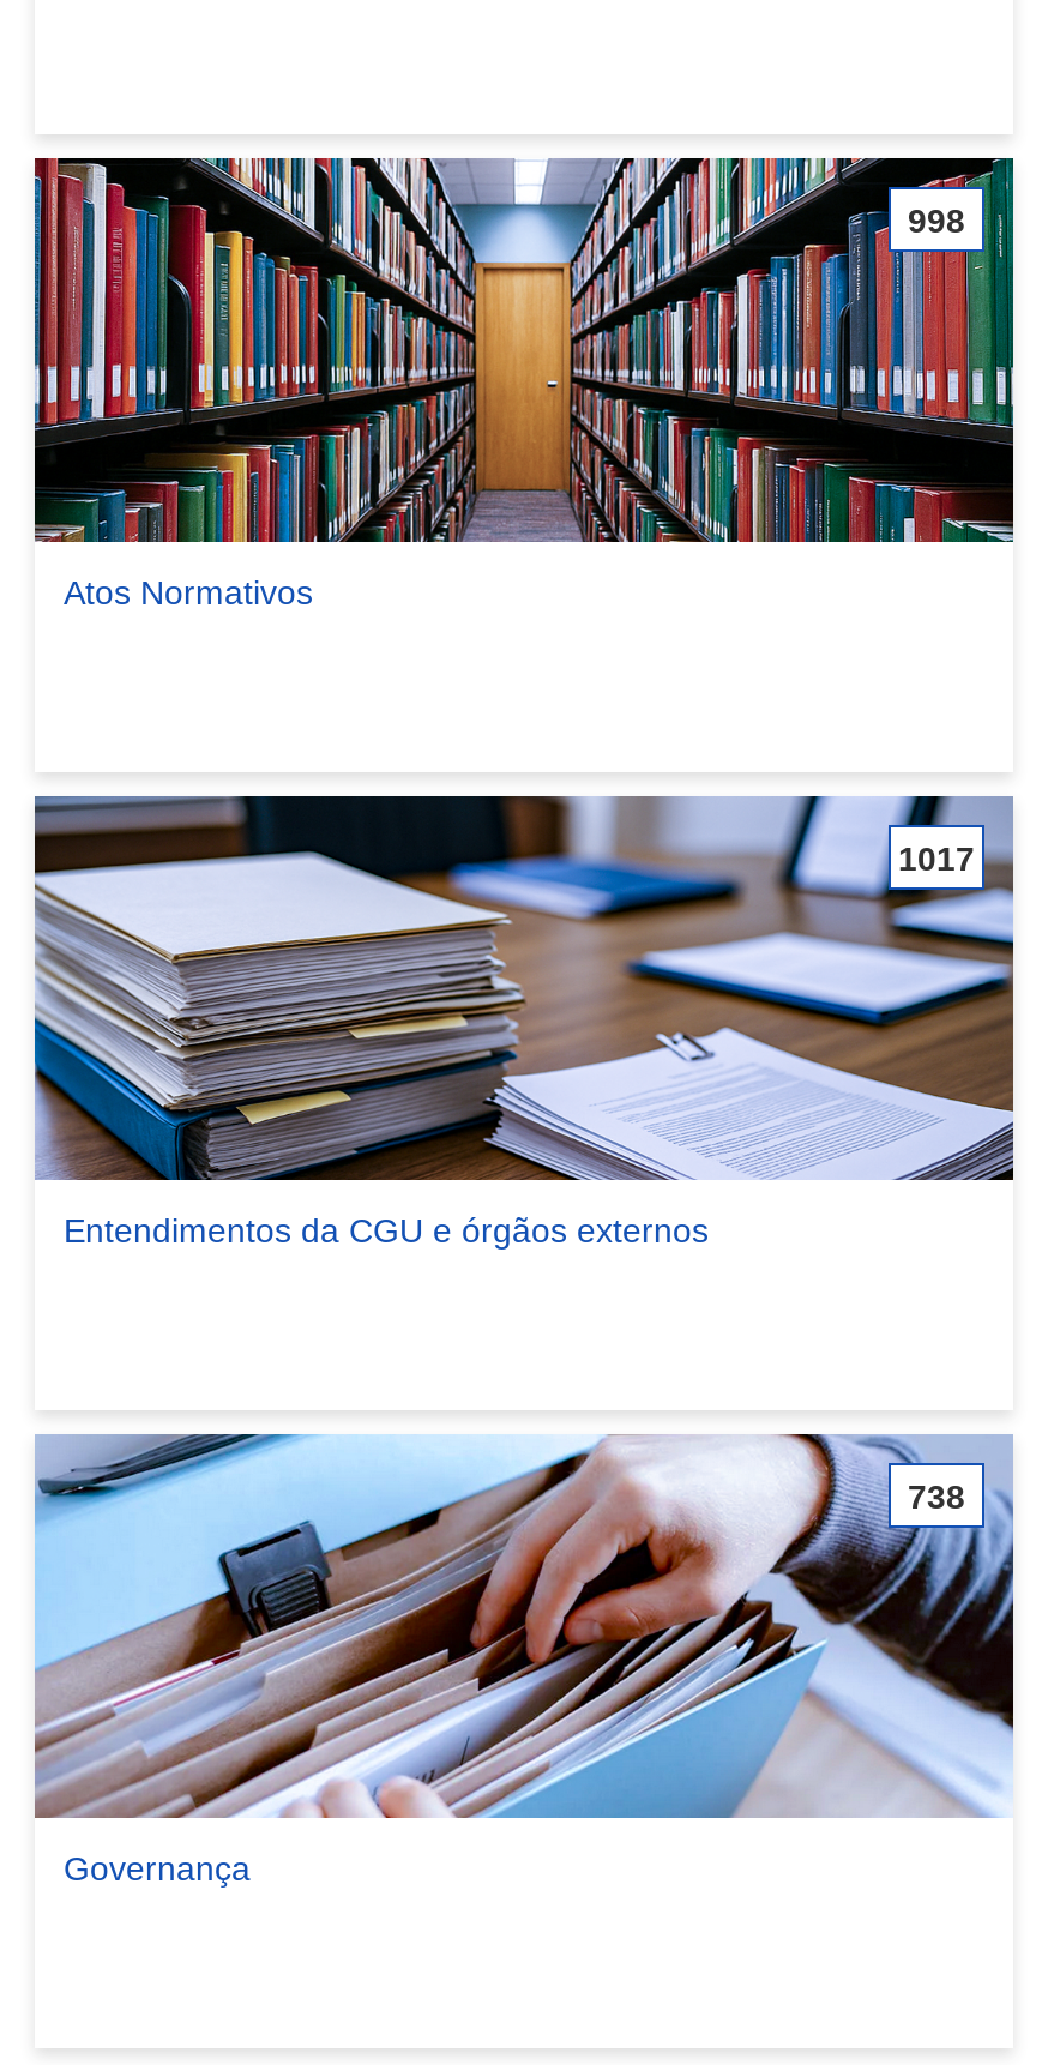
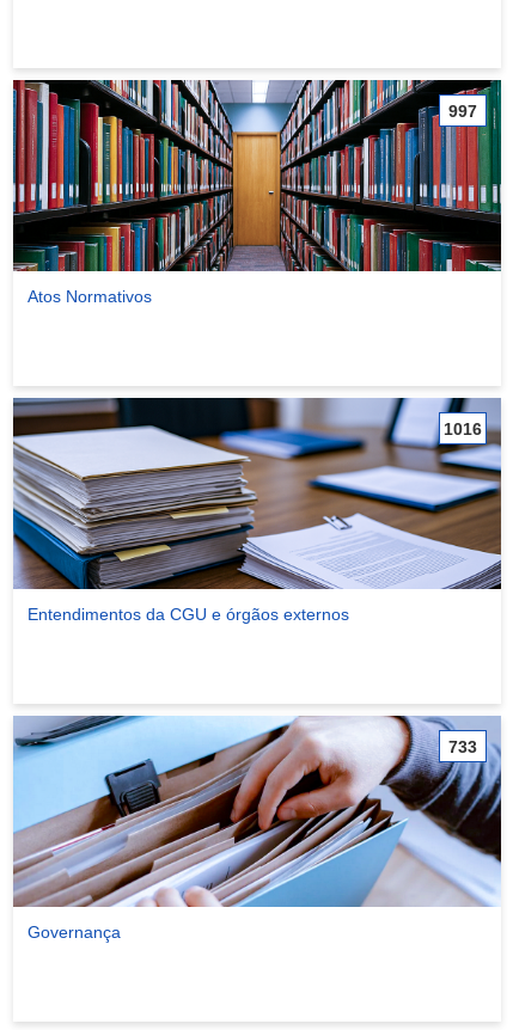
[908,200,965,239] 998 -> [448,101,477,120] 997
[898,838,975,877] 1017 -> [444,419,482,438] 1016
[908,1476,965,1515] 738 -> [448,737,477,756] 733

